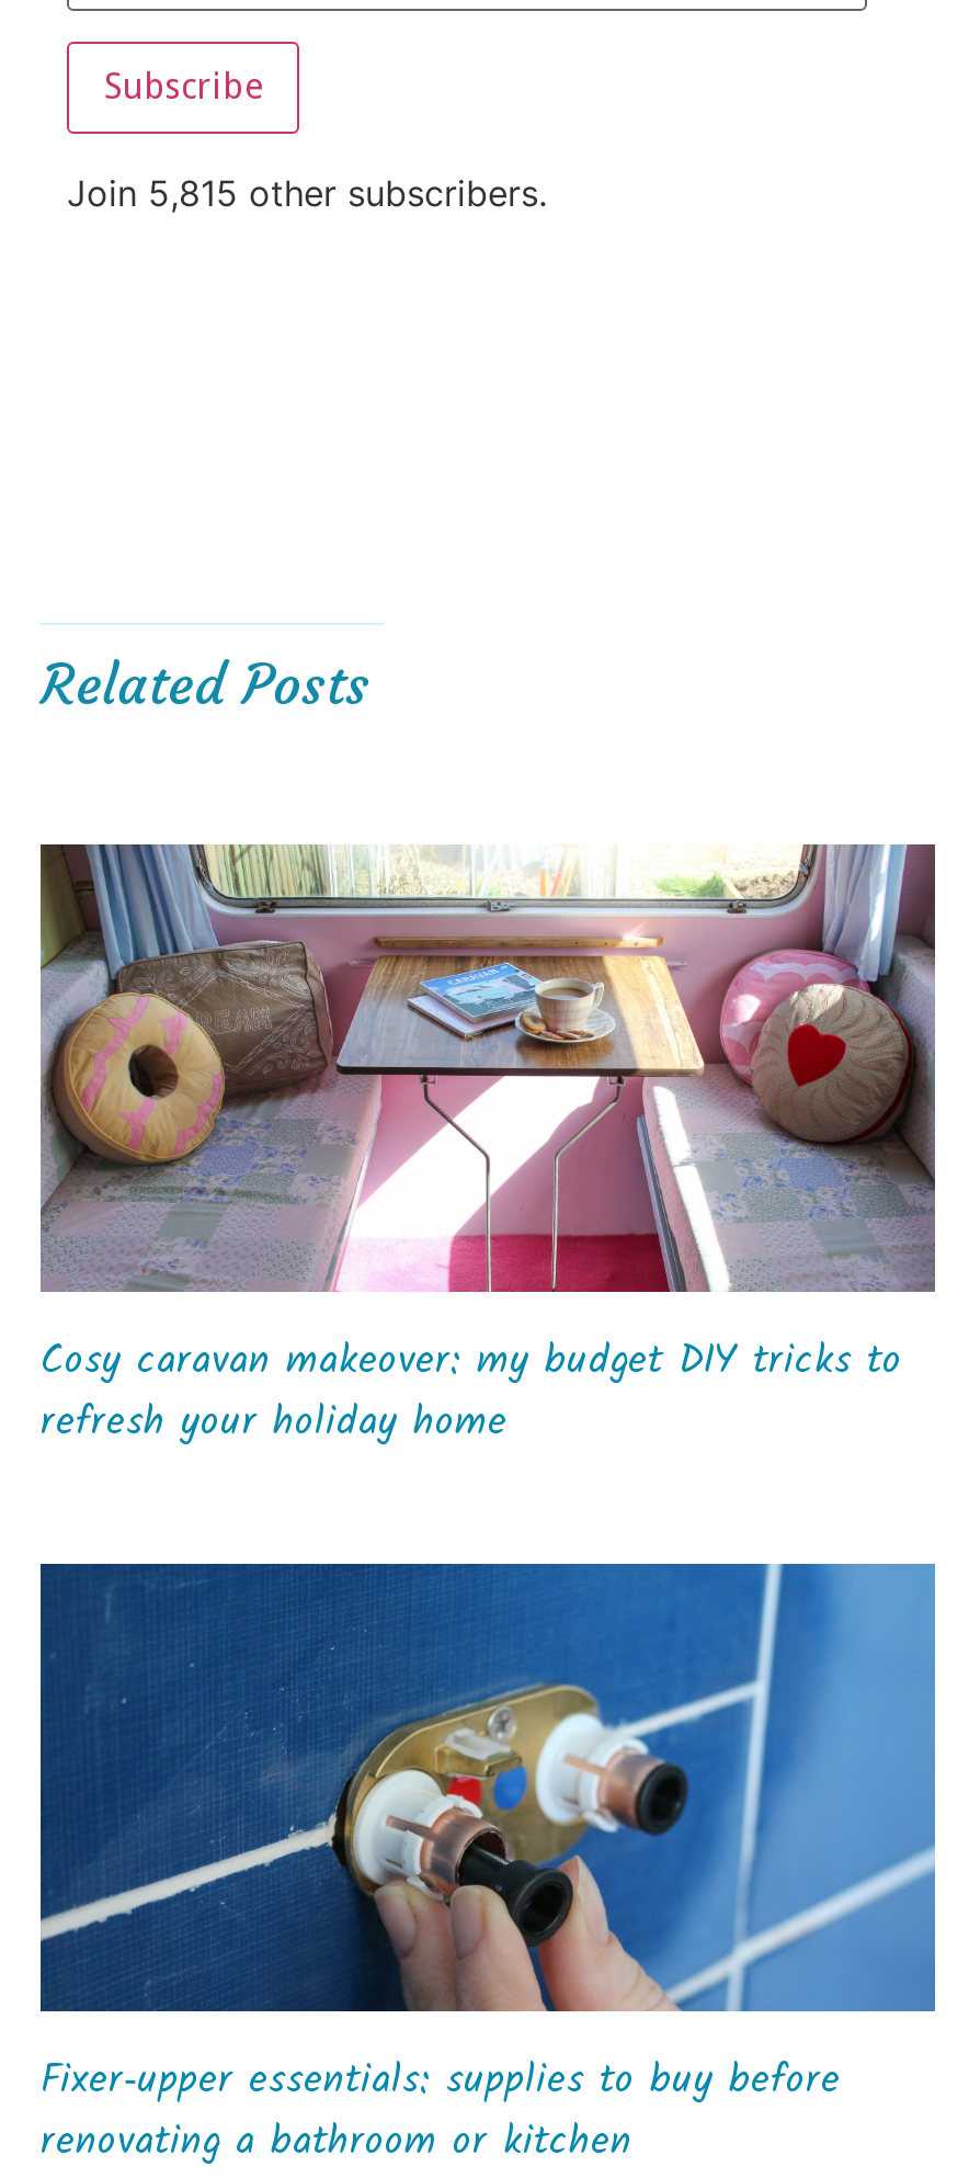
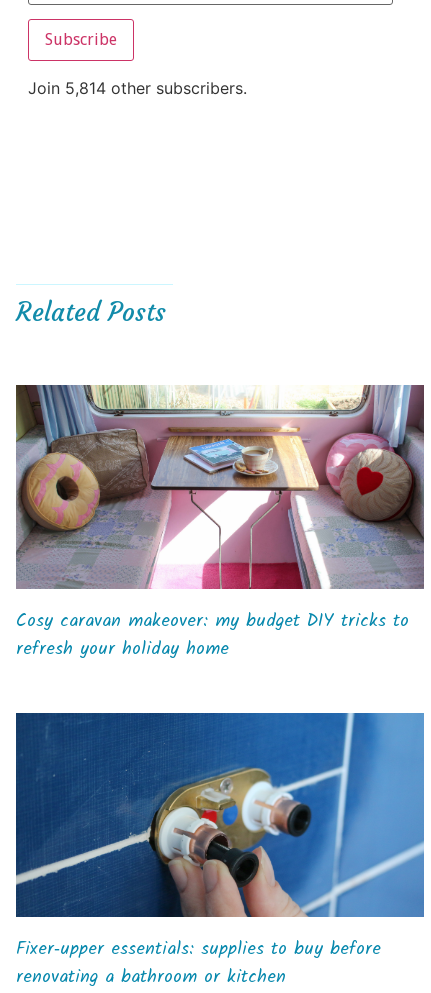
[67,170,547,214] Join 5,815 other subscribers. -> [28,78,247,98] Join 5,814 other subscribers.

